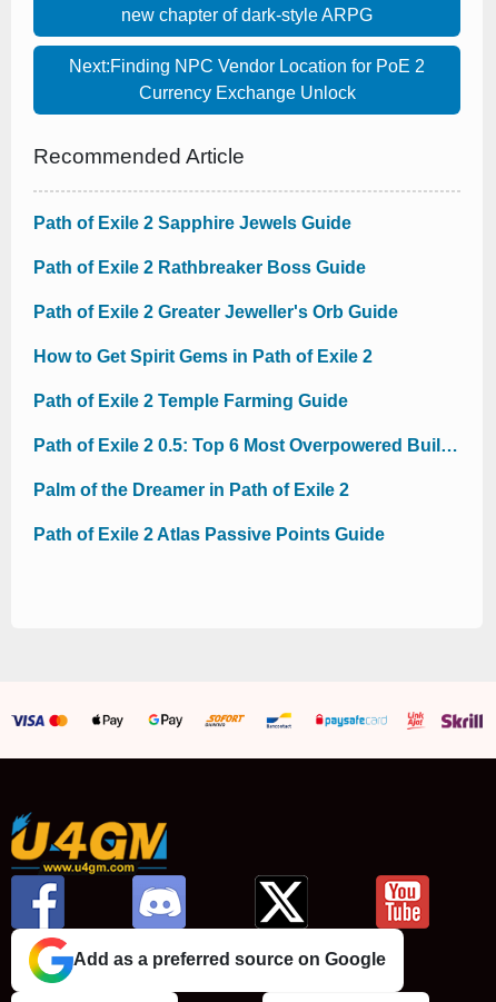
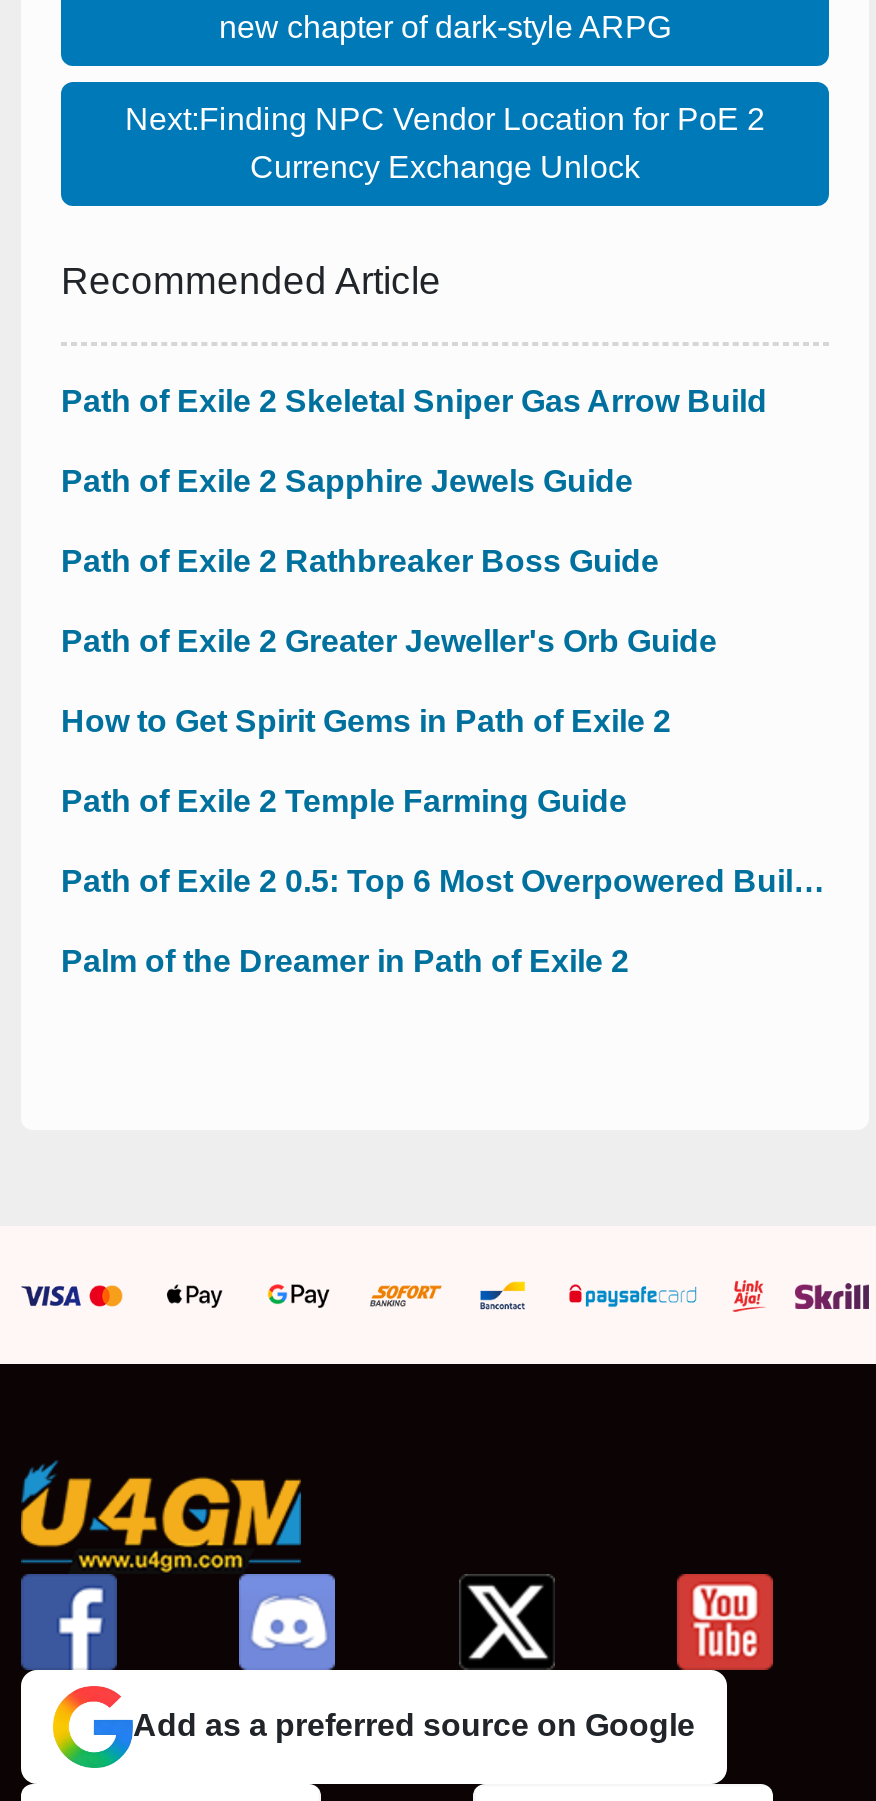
none -> [61,383,767,417] Path of Exile 2 Skeletal Sniper Gas Arrow Build
moved [33,213,398,499] -> [61,463,717,977]: Path of Exile 2 Sapphire Jewels Guide | Path of Exile 2 Rathbreaker Boss Guide | Path of Exile 2 Greater Jeweller's Orb Guide | How to Get Spirit Gems in Path of Exile 2 | Path of Exile 2 Temple Farming Guide | Palm of the Dreamer in Path of Exile 2
[33,524,385,543] Path of Exile 2 Atlas Passive Points Guide -> none

